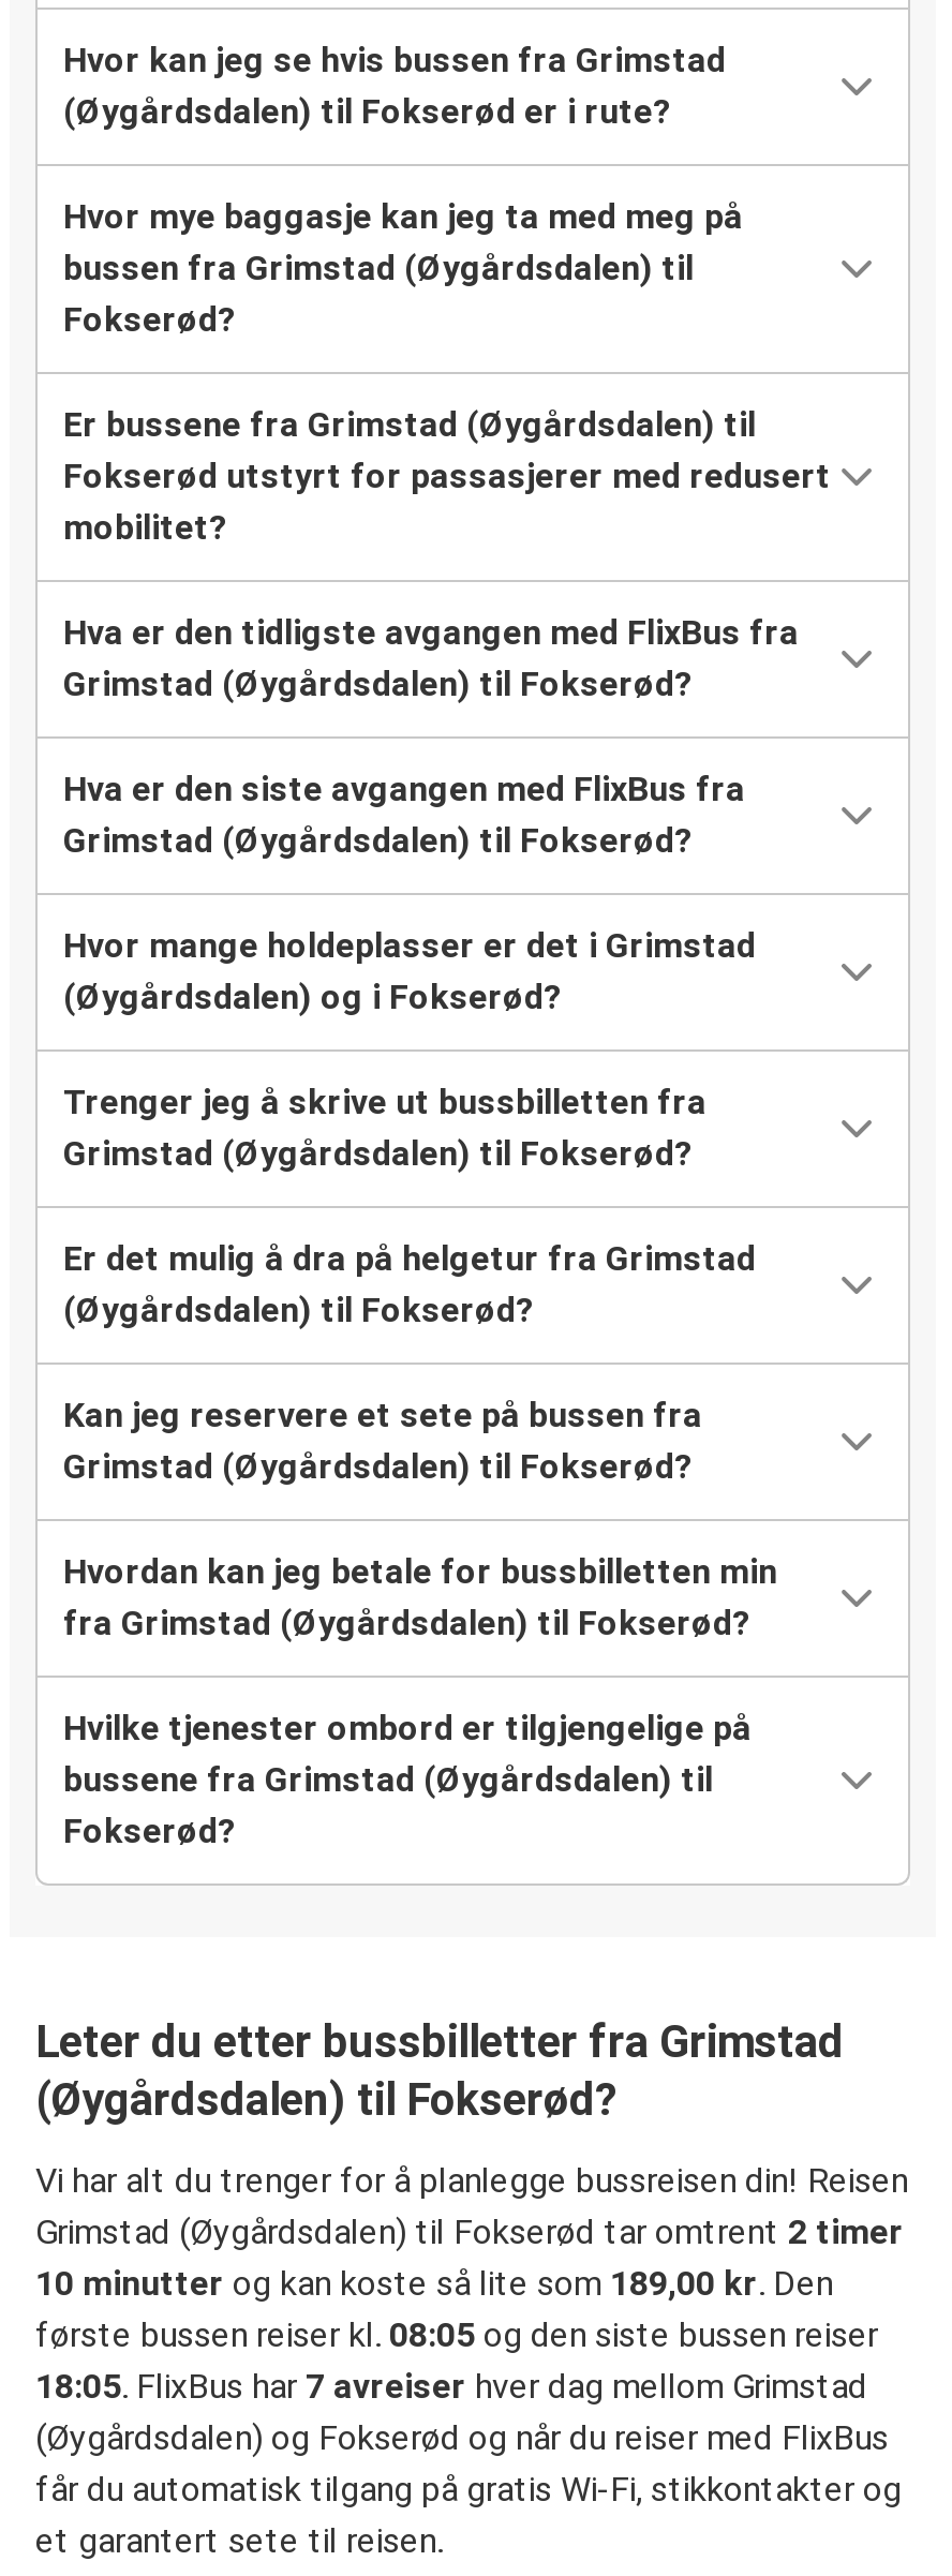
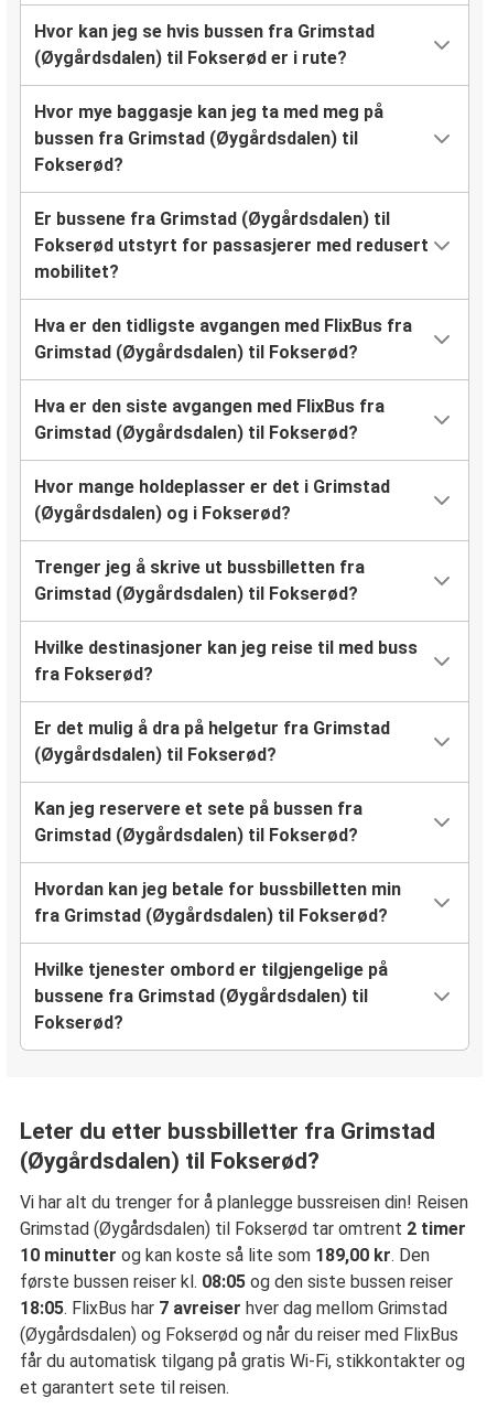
none -> [34,638,418,685] Hvilke destinasjoner kan jeg reise til med buss | fra Fokserød?

